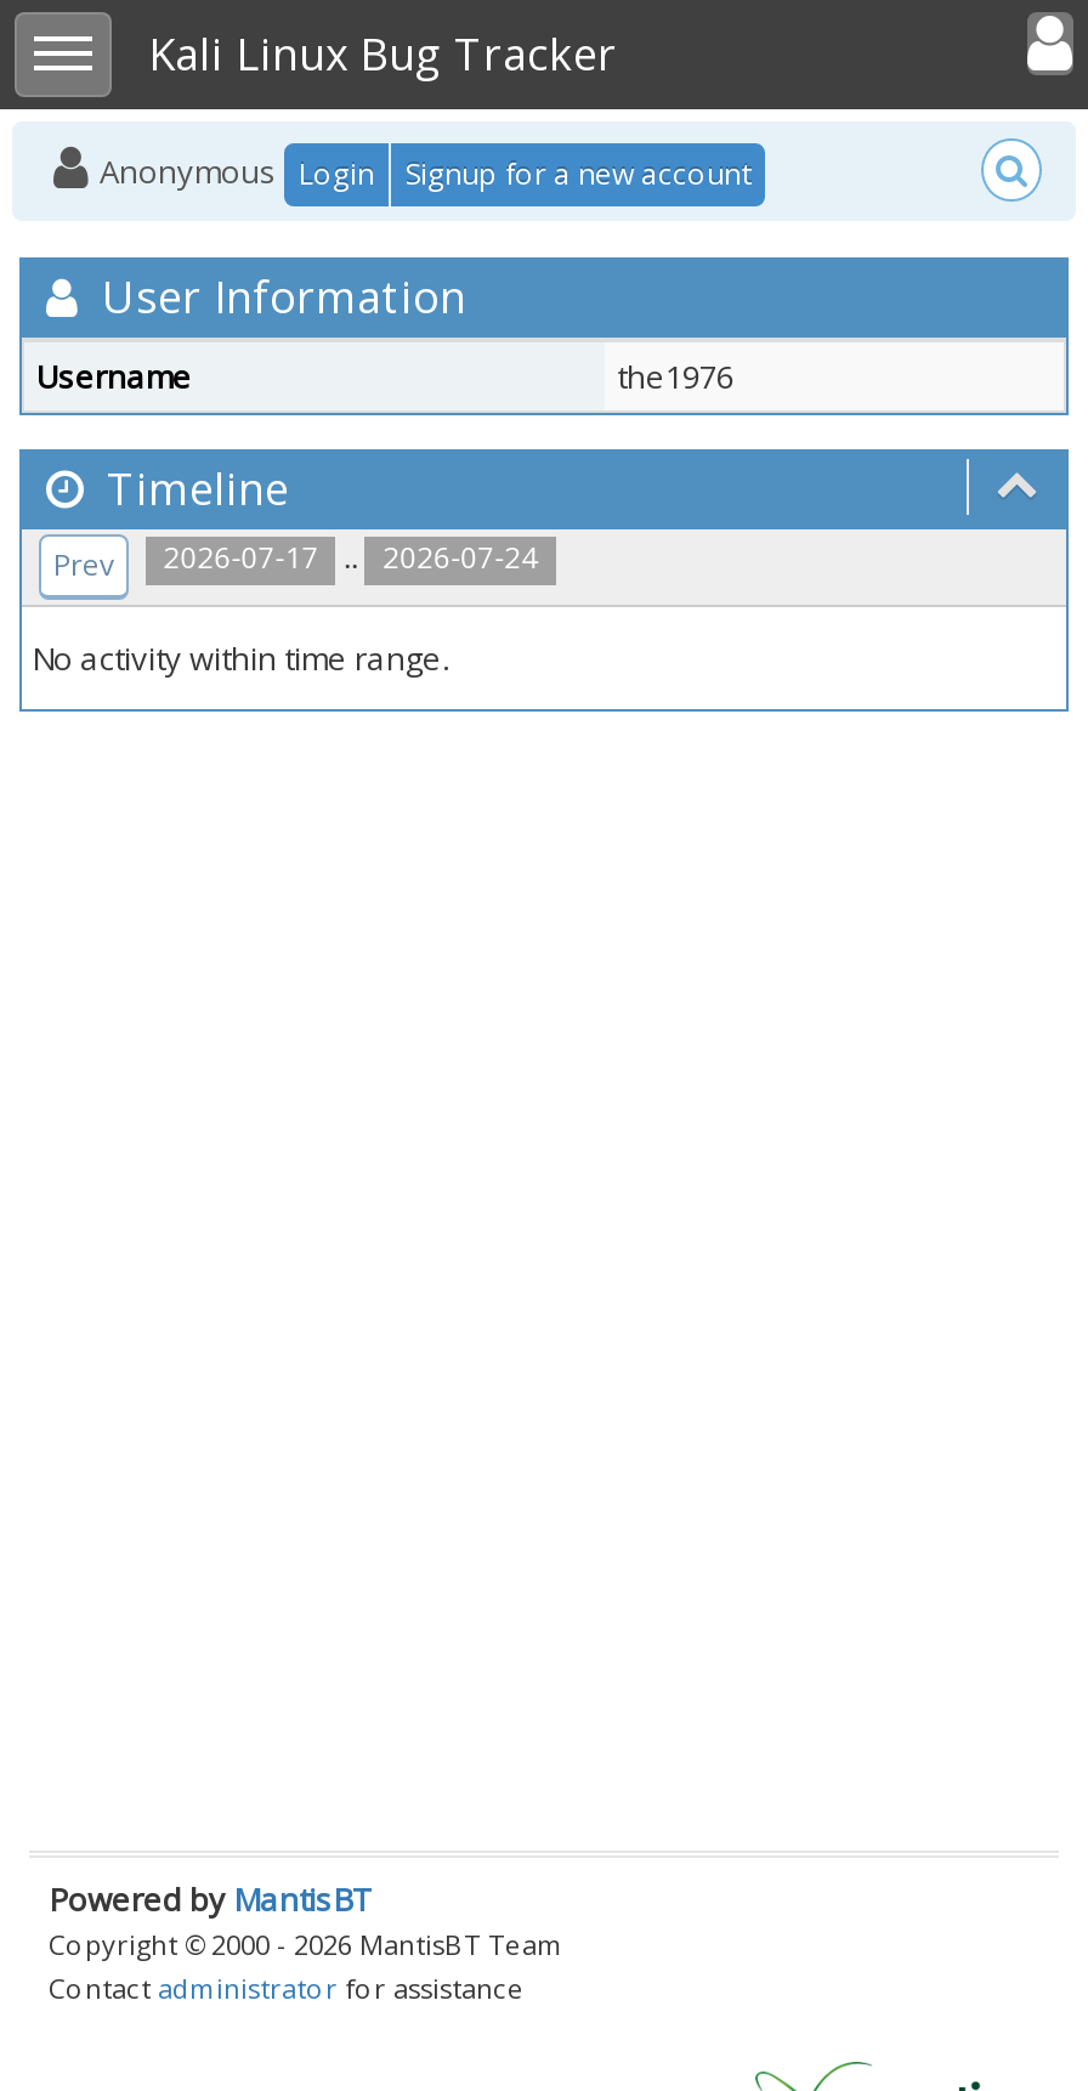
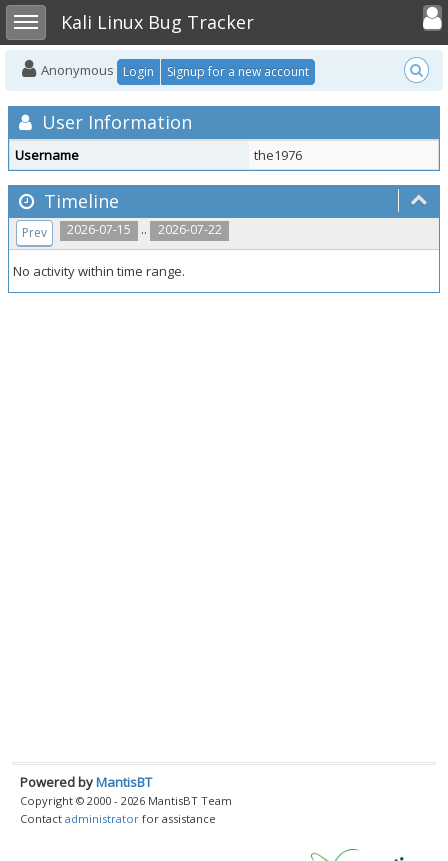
[53,534,538,585] Prev 2026-07-17 .. 2026-07-24 -> [22,220,222,241] Prev 2026-07-15 .. 2026-07-22

